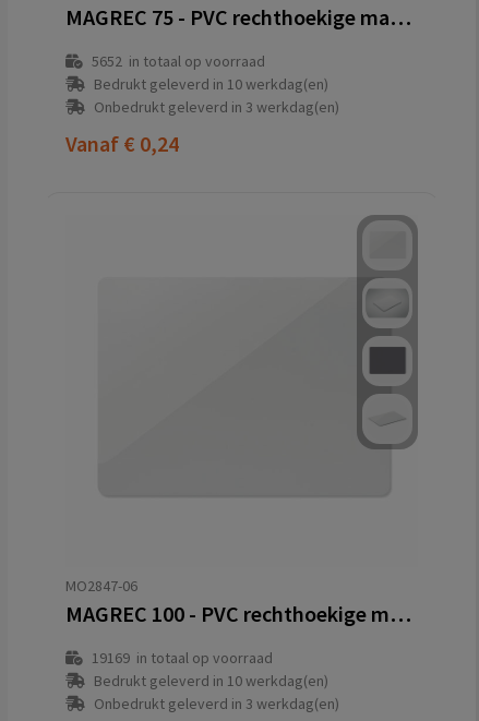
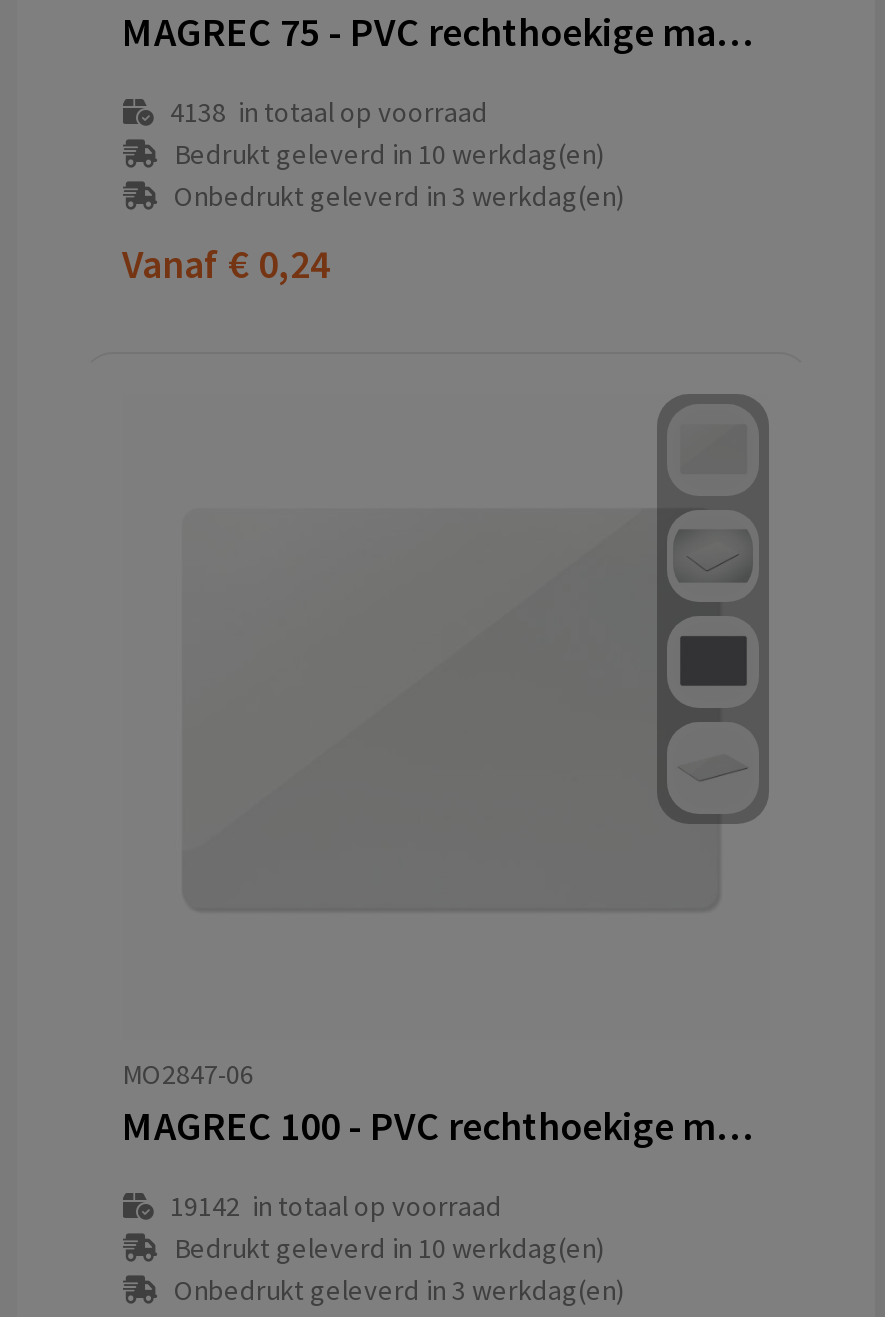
[91,51,265,71] 5652 in totaal op voorraad -> [170,94,488,130] 4138 in totaal op voorraad
[91,648,272,668] 19169 in totaal op voorraad -> [170,1188,502,1224] 19142 in totaal op voorraad

